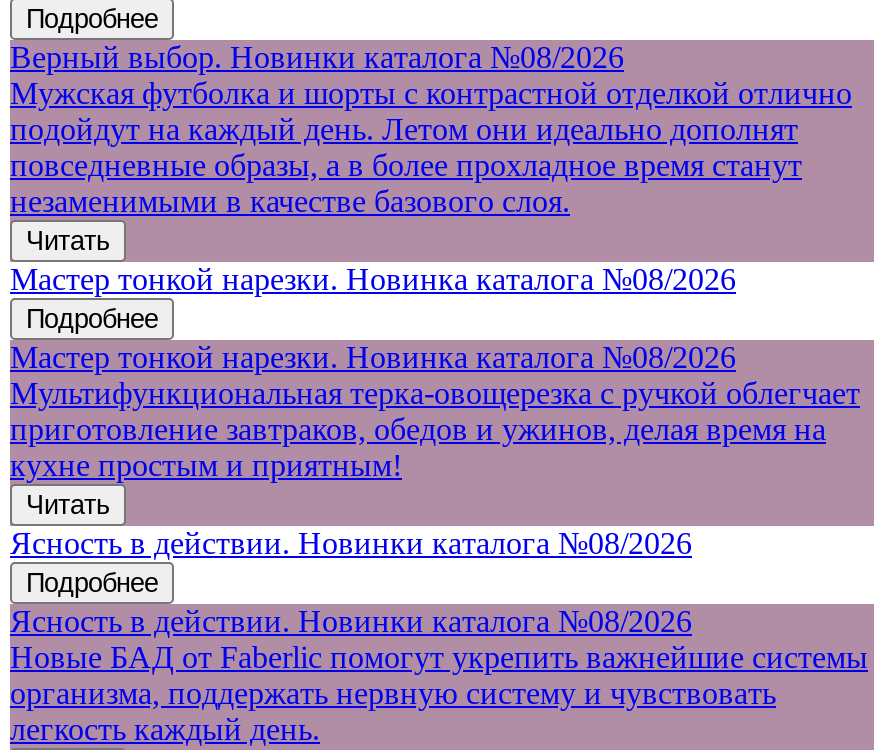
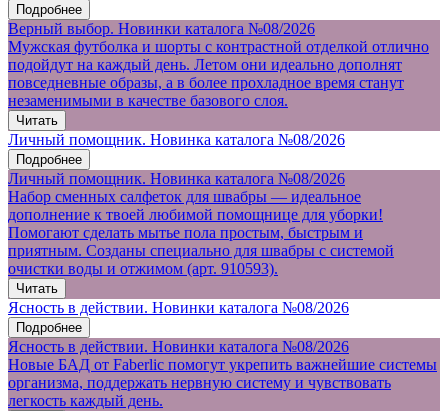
[10,262,736,296] Мастер тонкой нарезки. Новинка каталога №08/2026 -> [8,131,345,148] Личный помощник. Новинка каталога №08/2026
[10,340,860,482] Мастер тонкой нарезки. Новинка каталога №08/2026 | Мультифункциональная терка-овощерезка с ручкой облегчает | приготовление завтраков, обедов и ужинов, делая время на | кухне простым и приятным! -> [8,170,394,277] Личный помощник. Новинка каталога №08/2026 | Набор сменных салфеток для швабры — идеальное | дополнение к твоей любимой помощнице для уборки! | Помогают сделать мытье пола простым, быстрым и | приятным. Созданы специально для швабры с системой | очистки воды и отжимом (арт. 910593).

